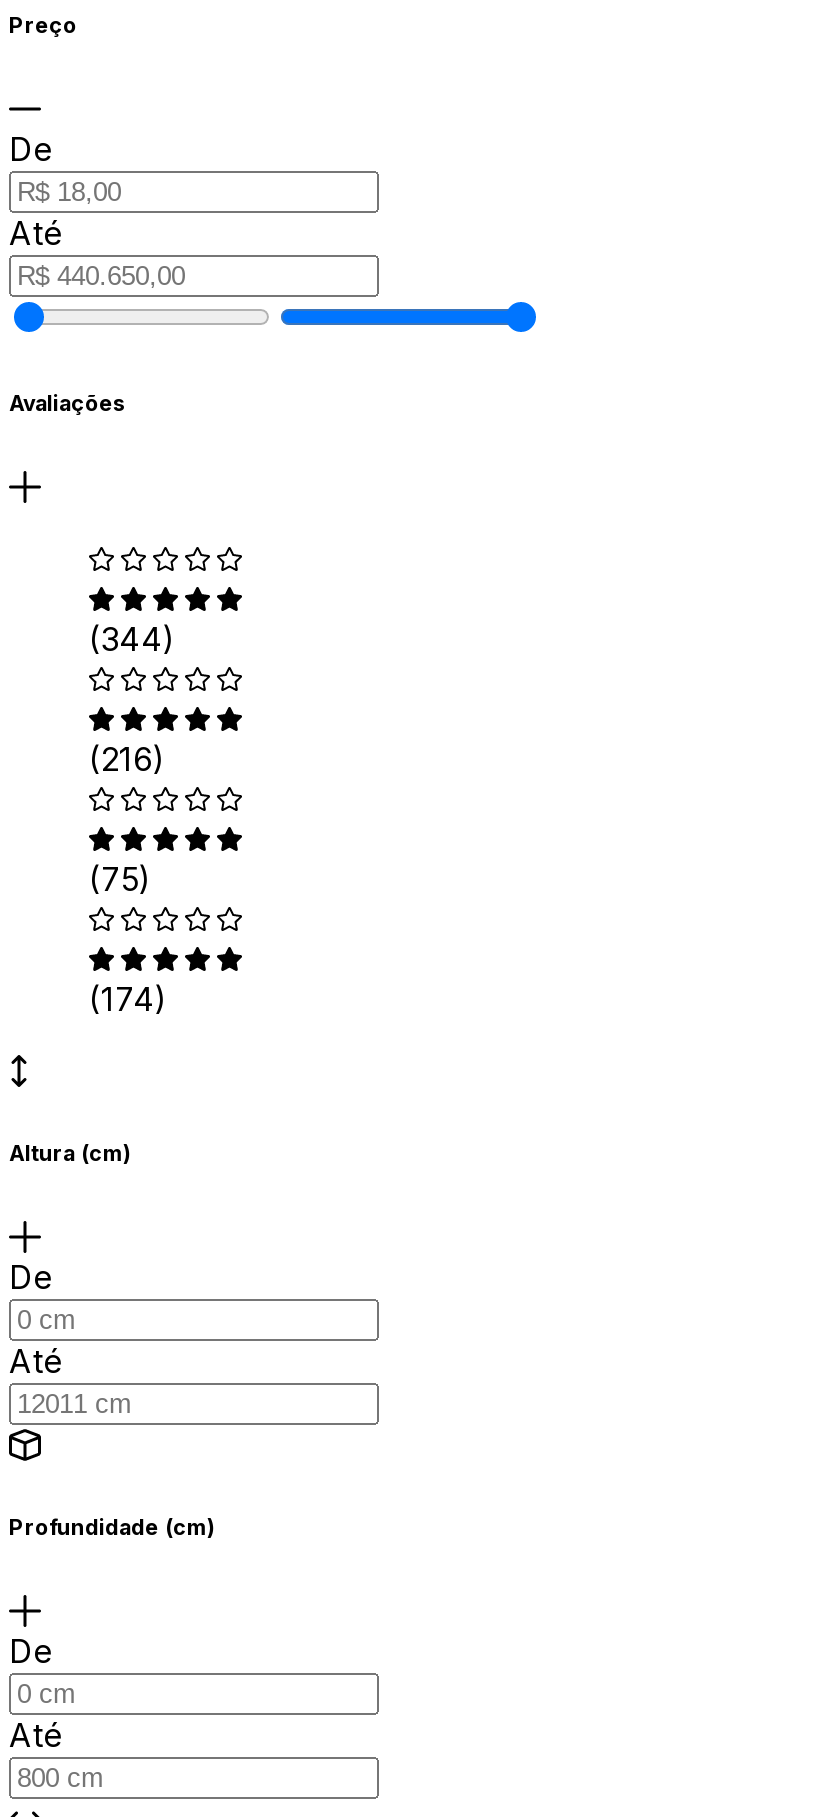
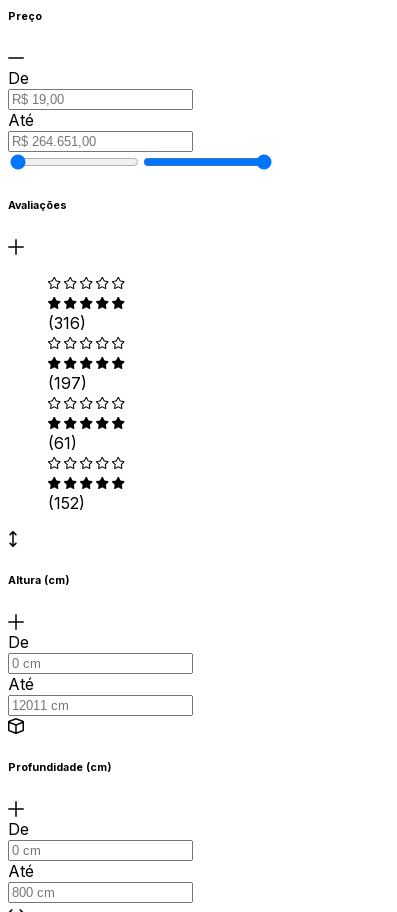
[89,619,175,659] (344) -> [48,313,86,333] (316)
[89,739,165,779] (216) -> [48,373,87,393] (197)
[89,859,151,899] (75) -> [48,433,77,453] (61)
[89,979,167,1019] (174) -> [48,493,85,513] (152)

